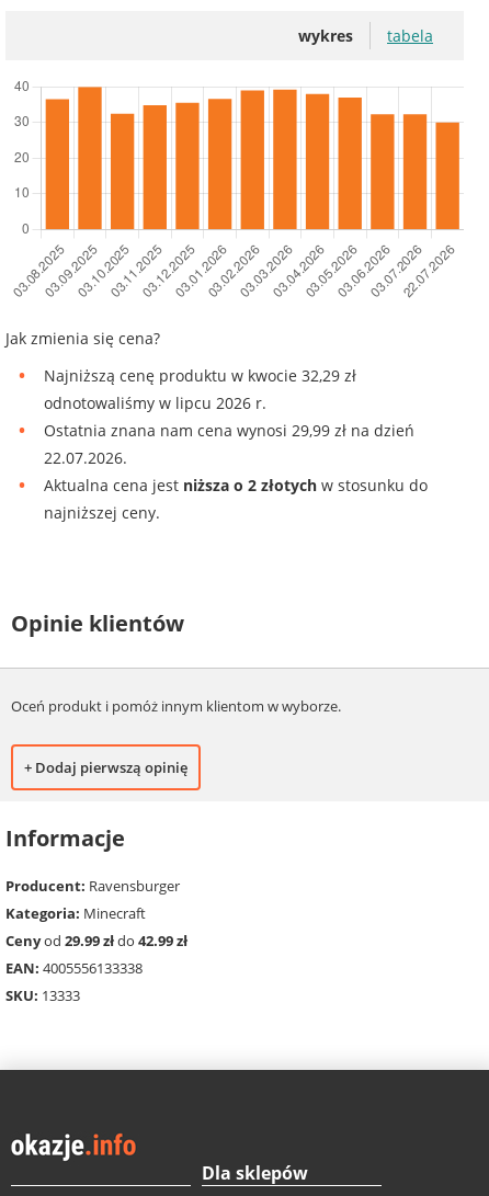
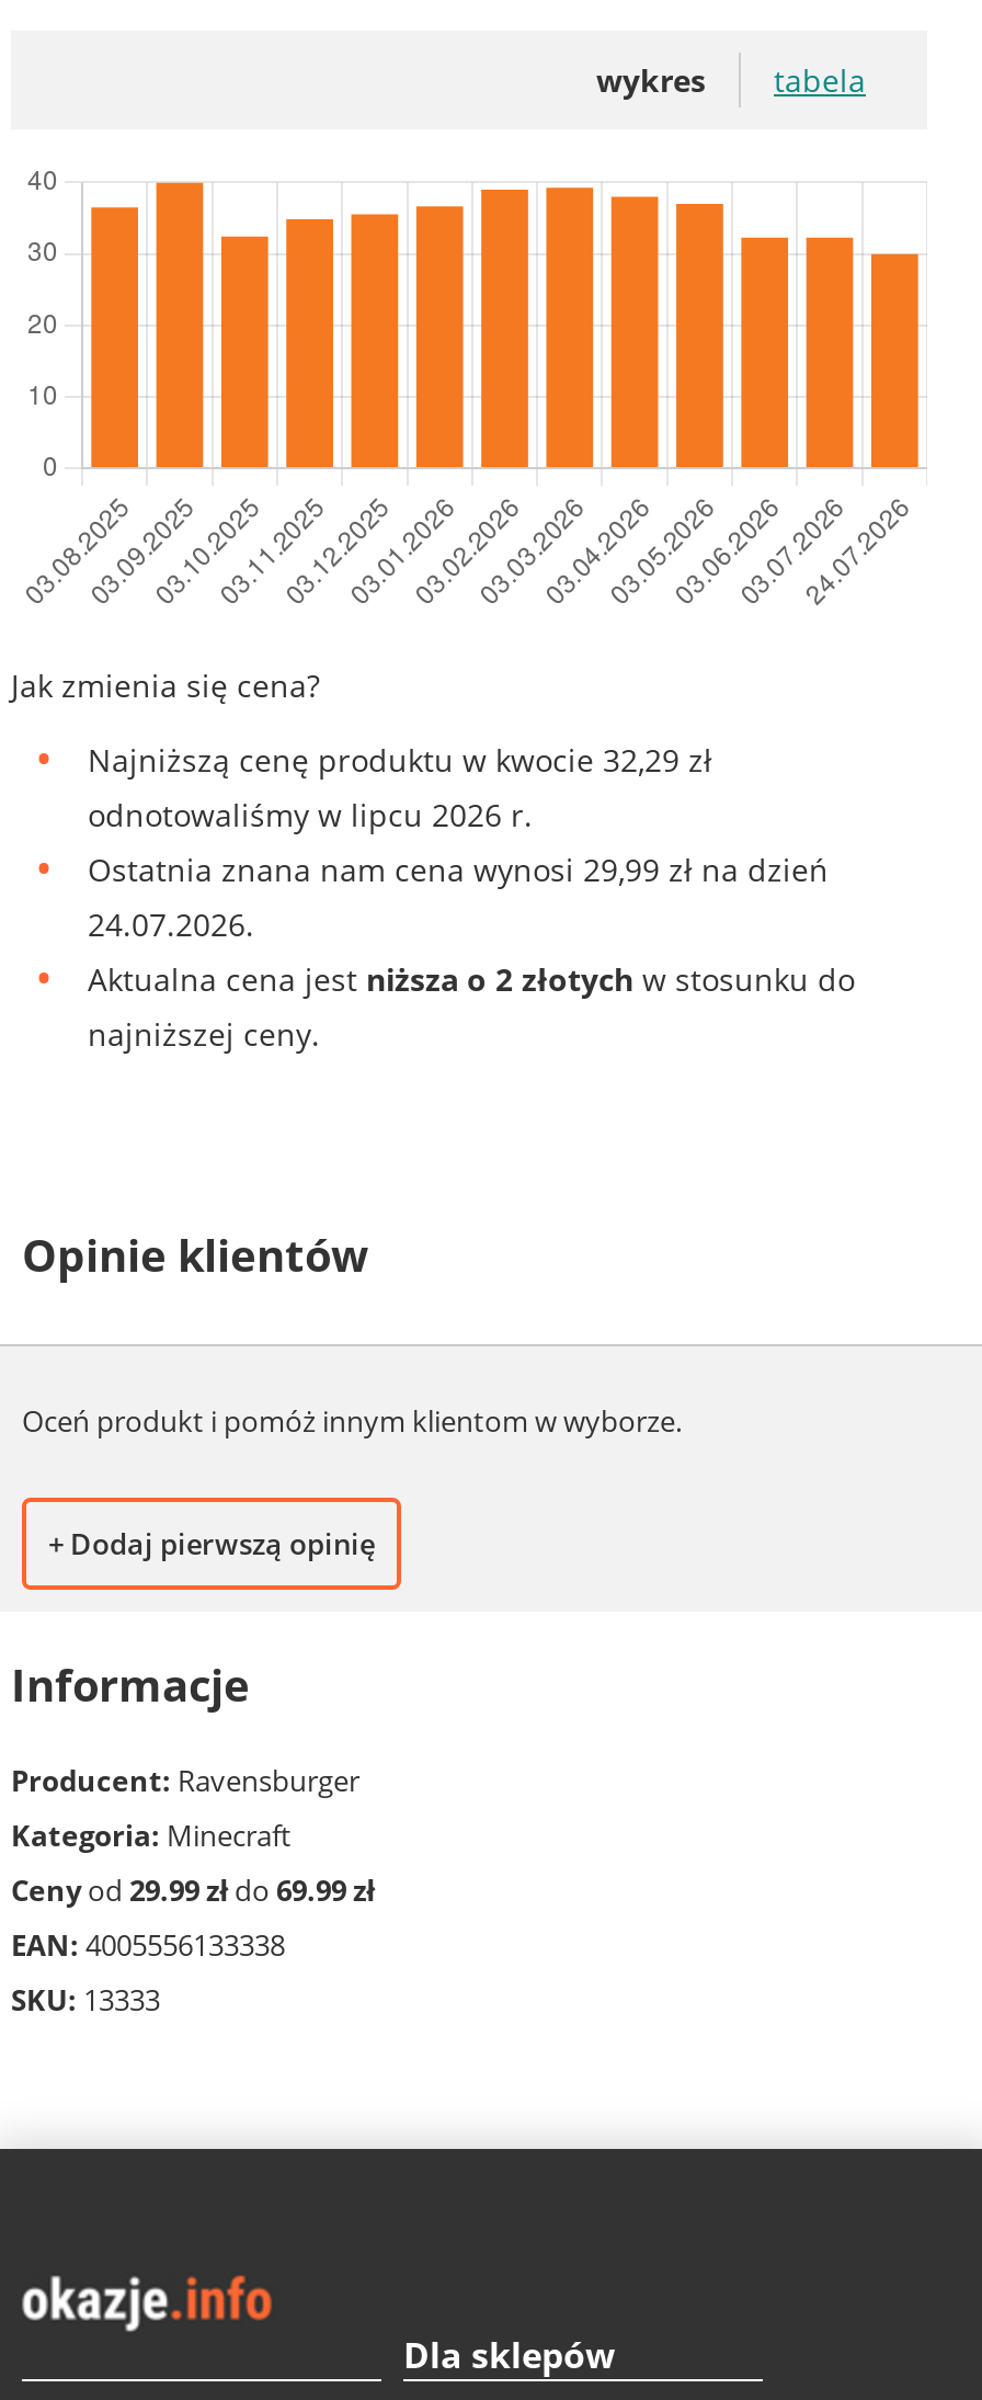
[44,447,127,468] 22.07.2026. -> [88,903,254,945] 24.07.2026.
[5,931,187,950] Cenyod 29.99 zł do 42.99 zł -> [11,1870,375,1910] Cenyod 29.99 zł do 69.99 zł

